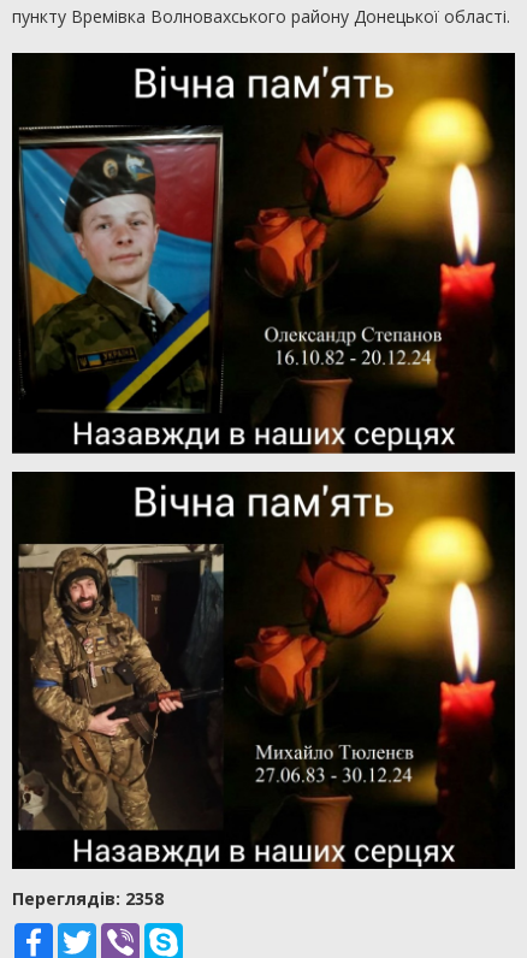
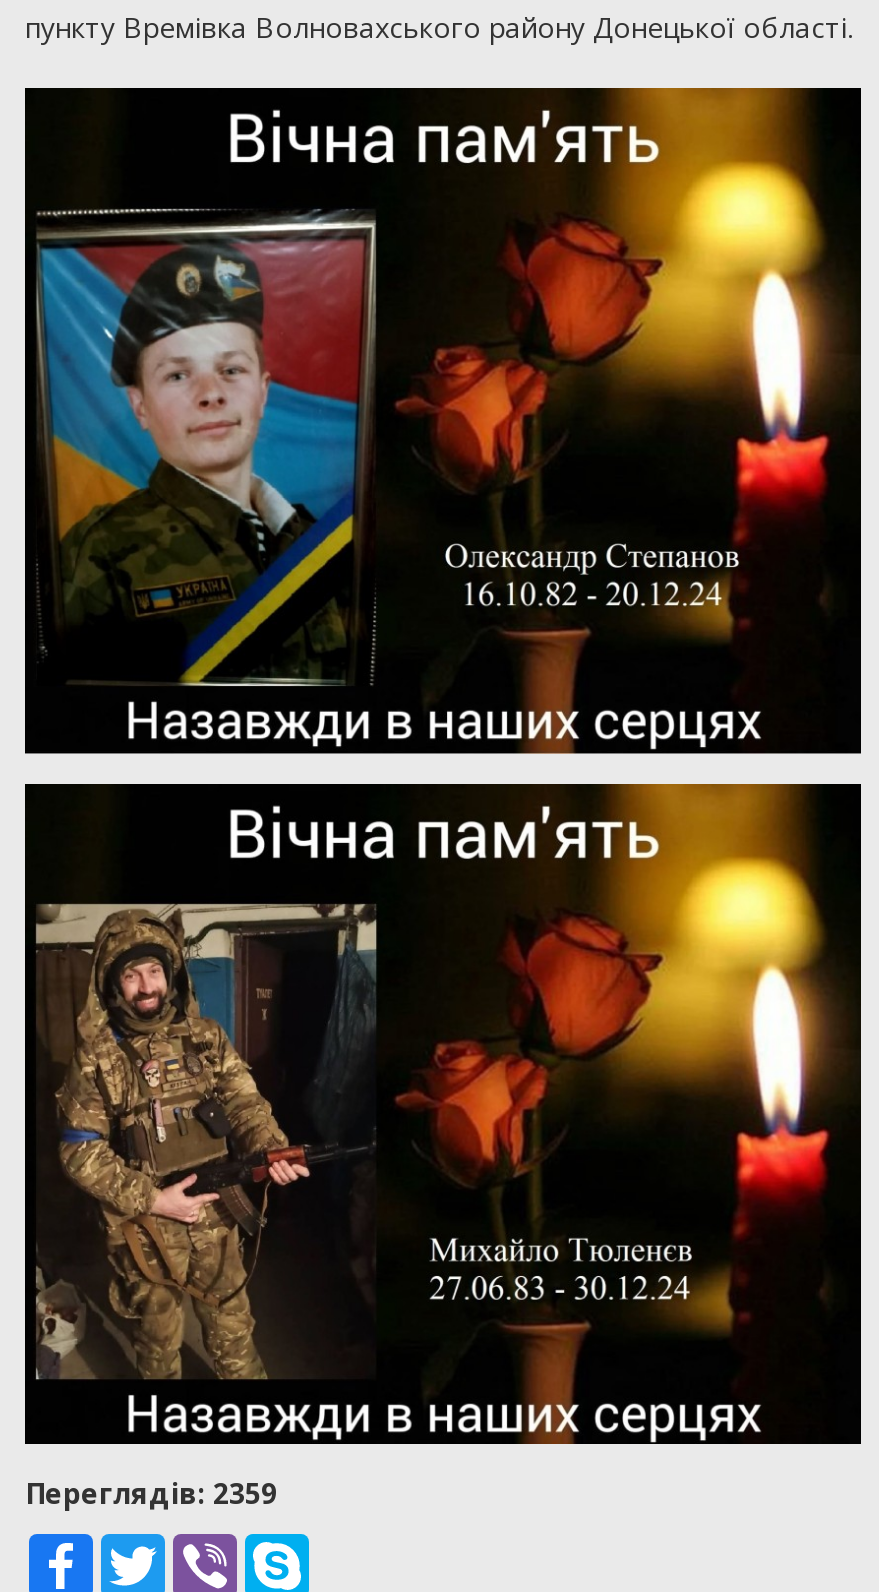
[12,887,164,910] Переглядiв: 2358 -> [25,1475,277,1513] Переглядiв: 2359

